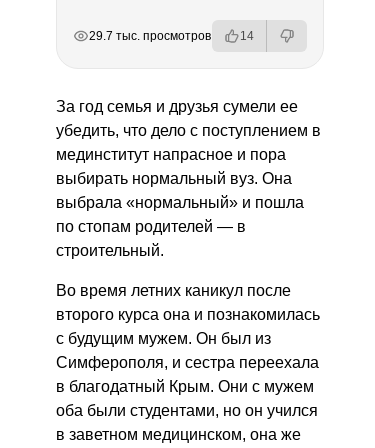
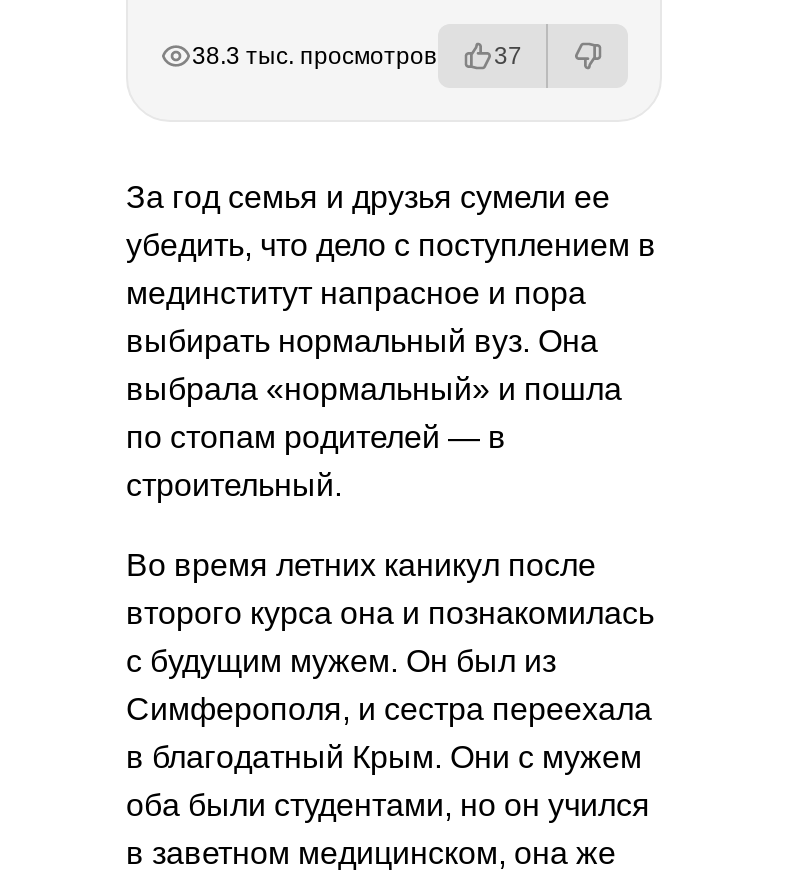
[89,28,211,42] 29.7 тыс. просмотров -> [192,41,436,69] 38.3 тыс. просмотров
[240,28,254,42] 14 -> [494,41,522,69] 37

